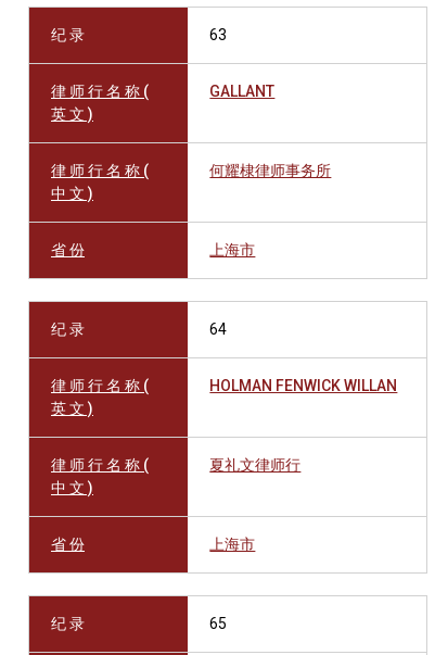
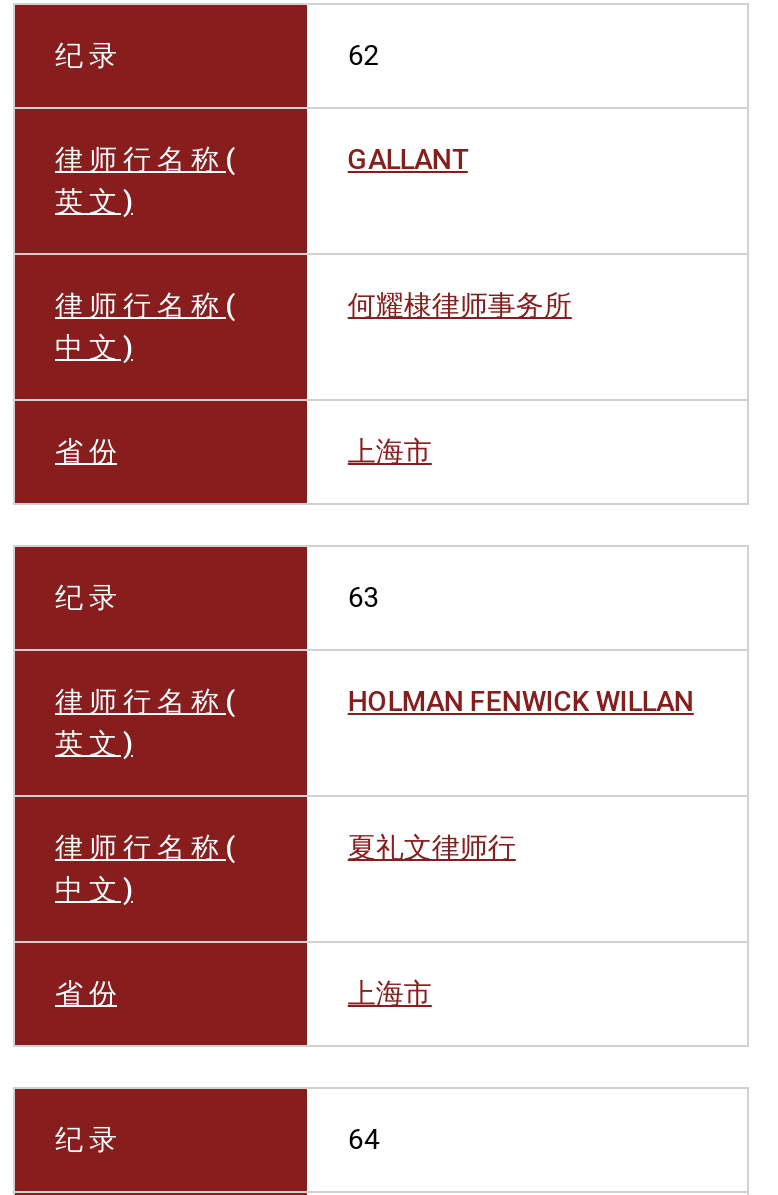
[210,26,227,43] 63 -> [348,39,380,71] 62
[210,320,227,338] 64 -> [348,581,380,613] 63
[210,615,227,632] 65 -> [348,1123,380,1155] 64

